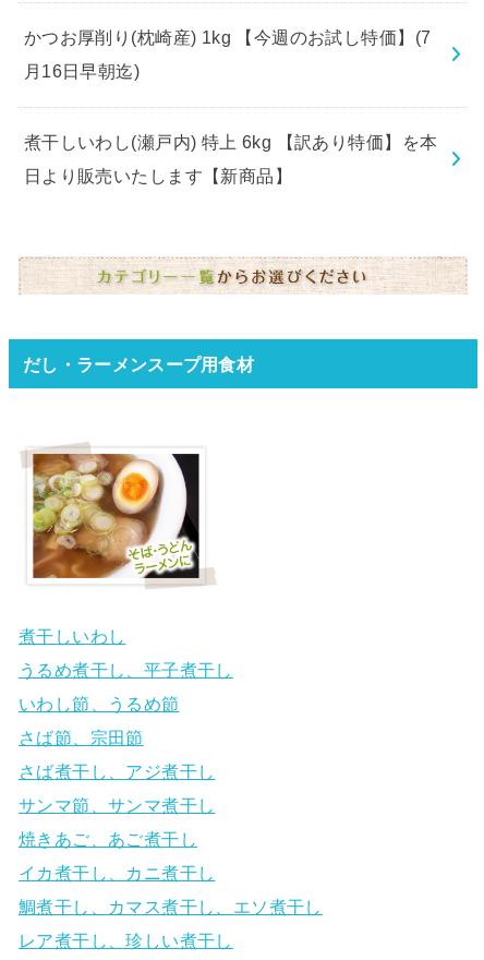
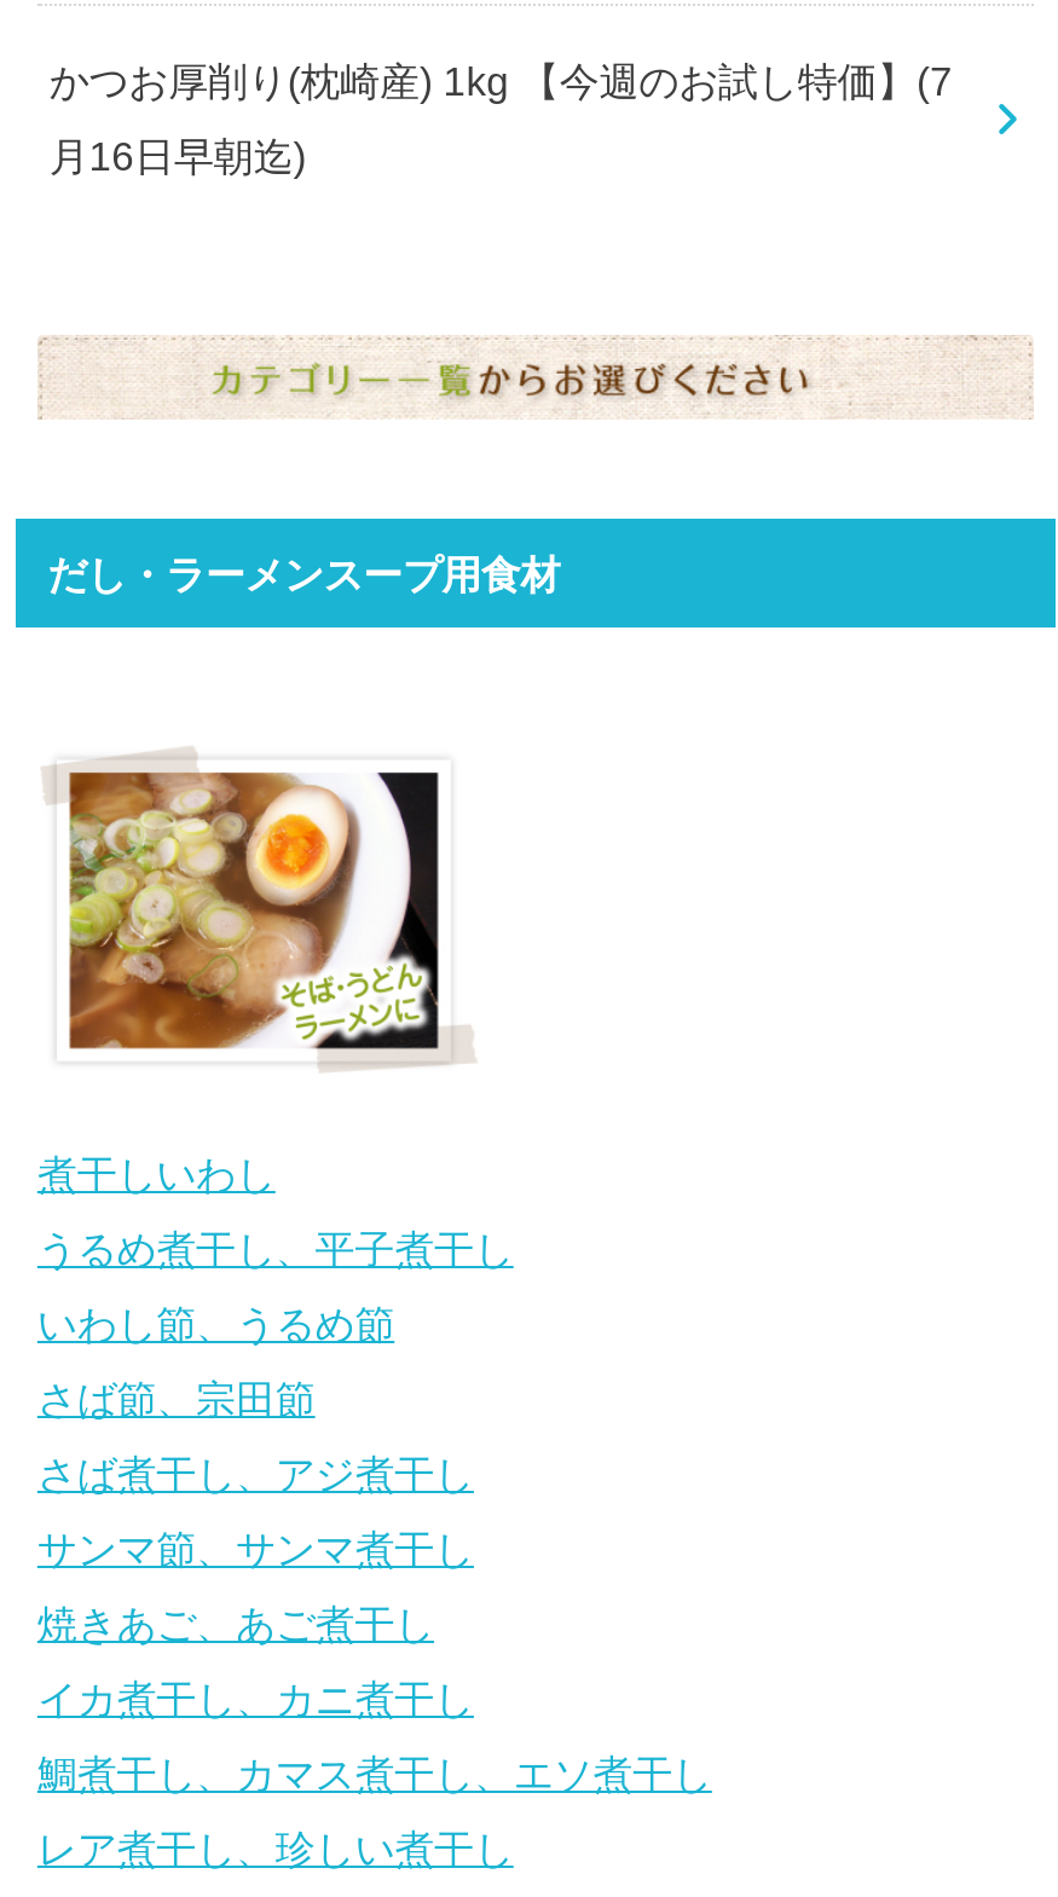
[24,132,438,186] 煮干しいわし(瀬戸内) 特上 6kg 【訳あり特価】を本 | 日より販売いたします【新商品】 -> none

